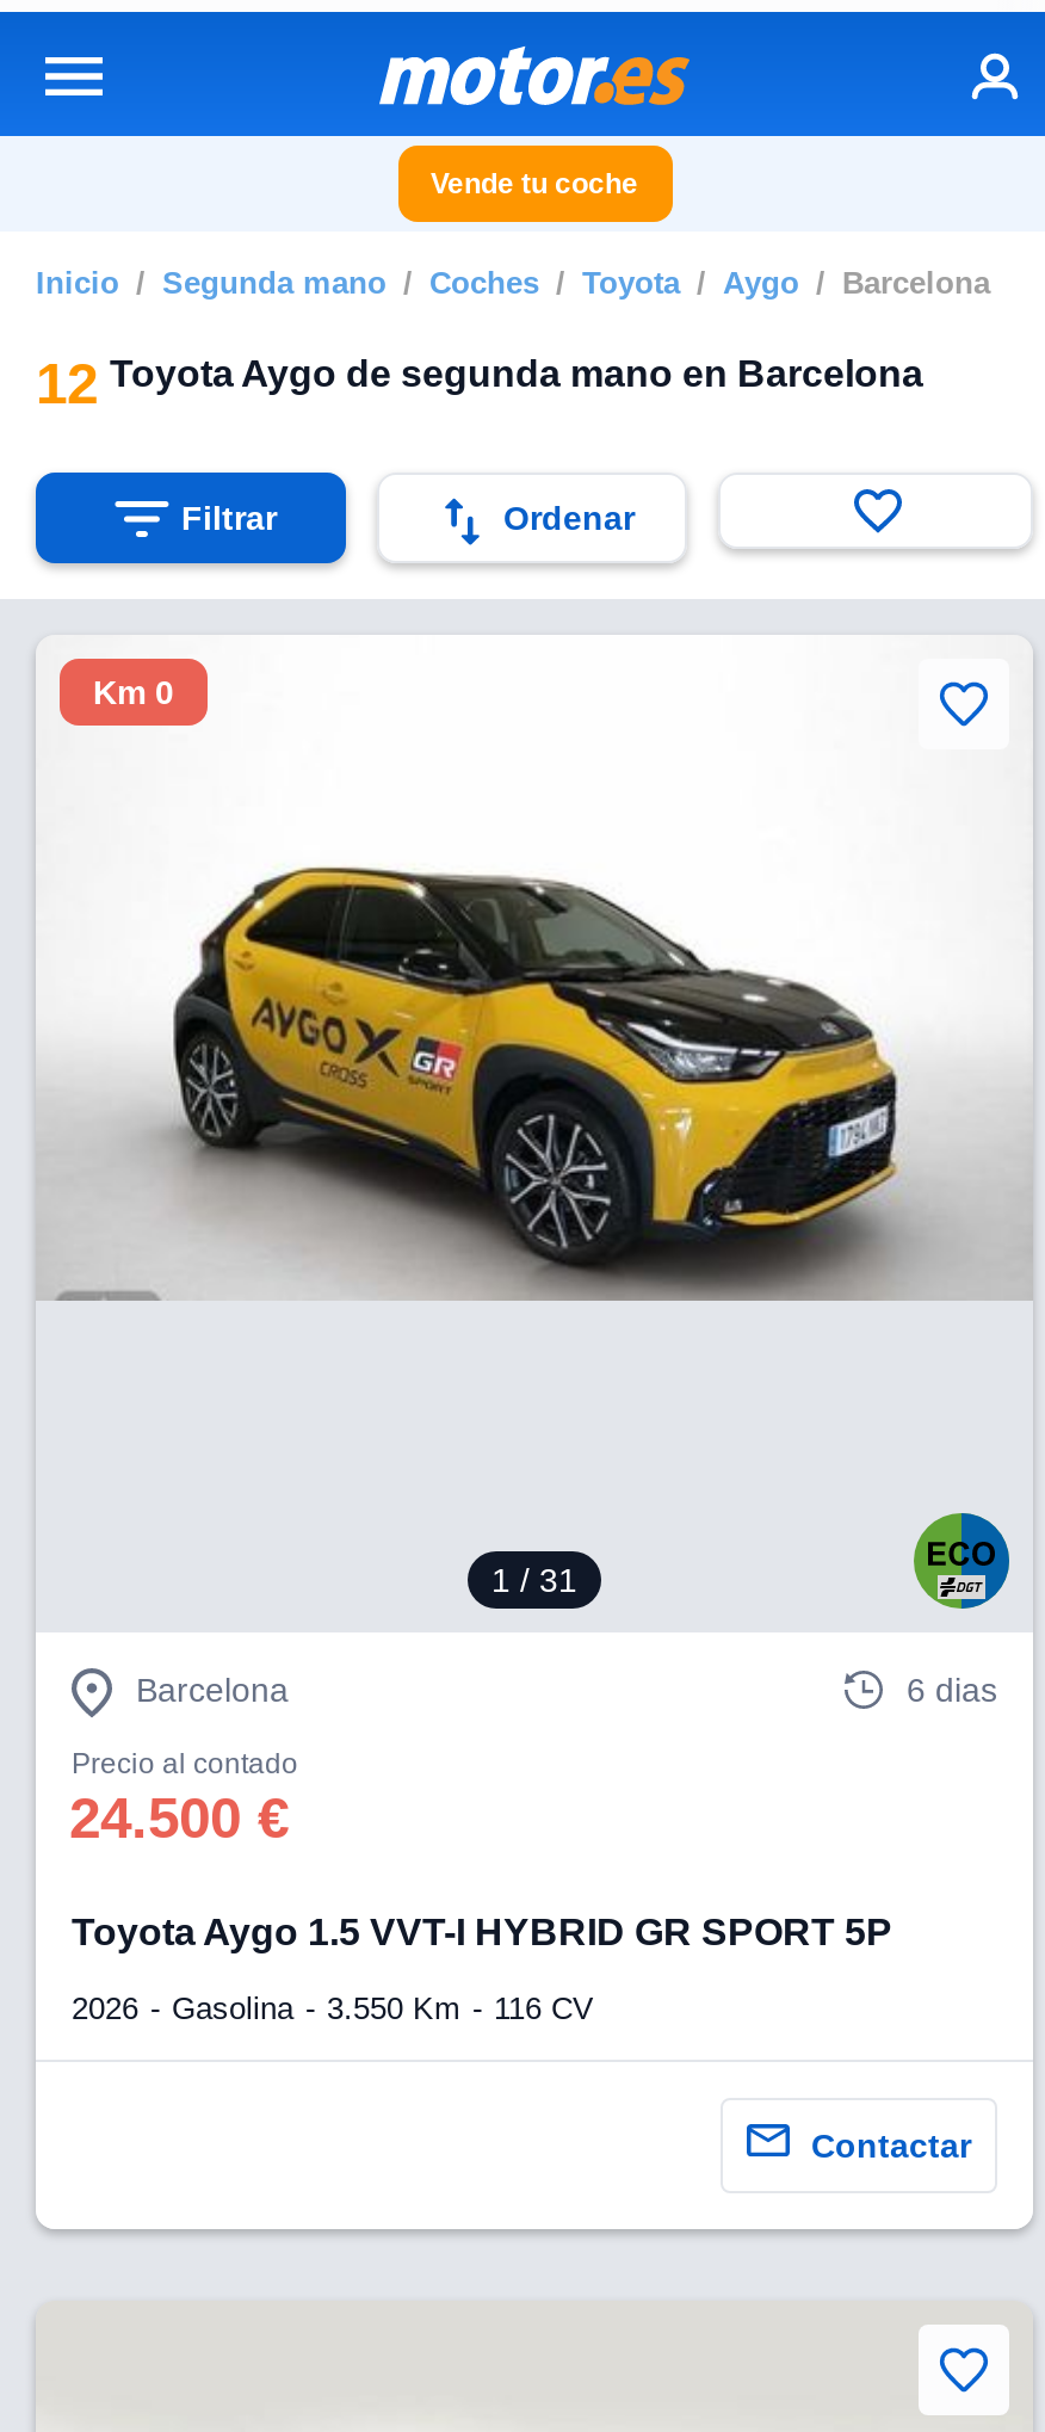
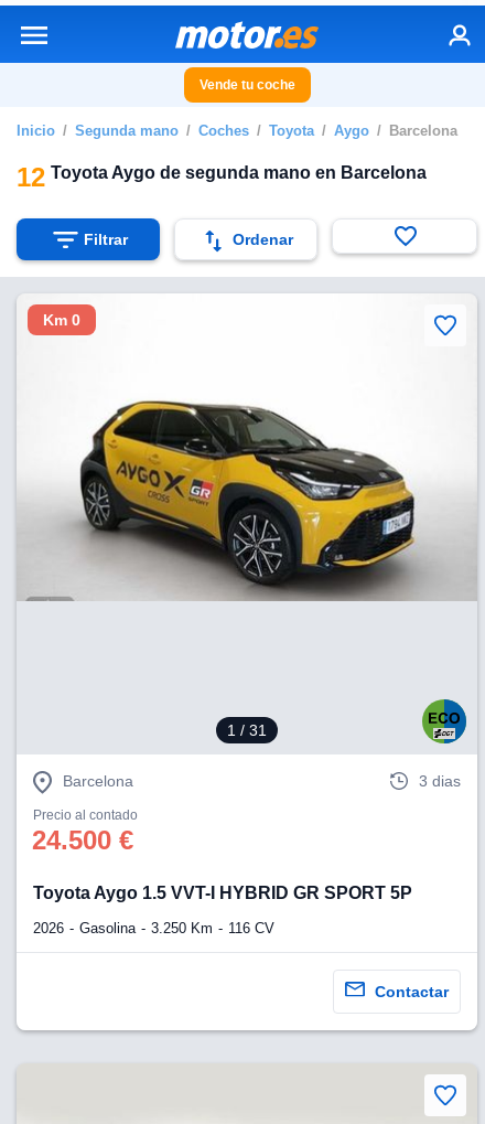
[907,1669,997,1708] 6 dias -> [419,772,461,789] 3 dias
[327,1990,460,2026] 3.550 Km -> [151,920,213,936] 3.250 Km

